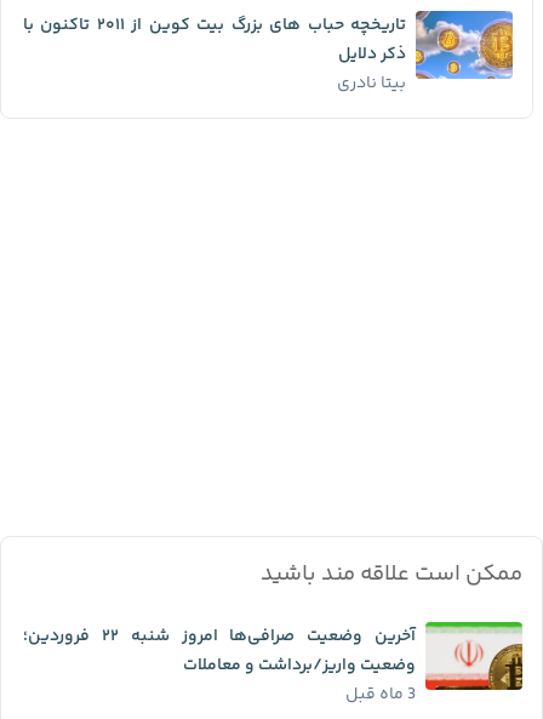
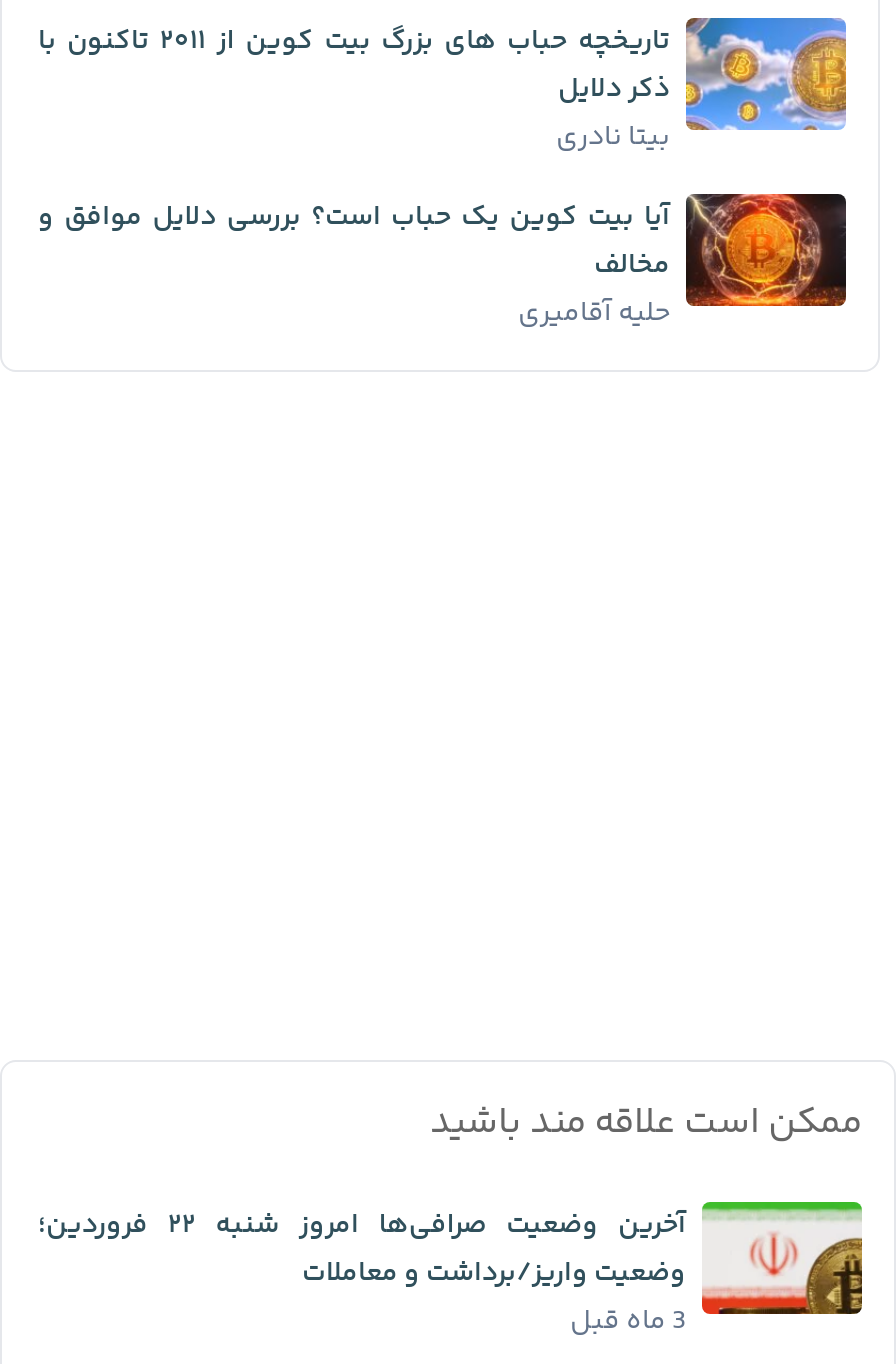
none -> [38,192,848,337] [image] | آیا بیت کوین یک حباب است؟ بررسی دلایل موافق و | مخالف | حلیه آقامیری

